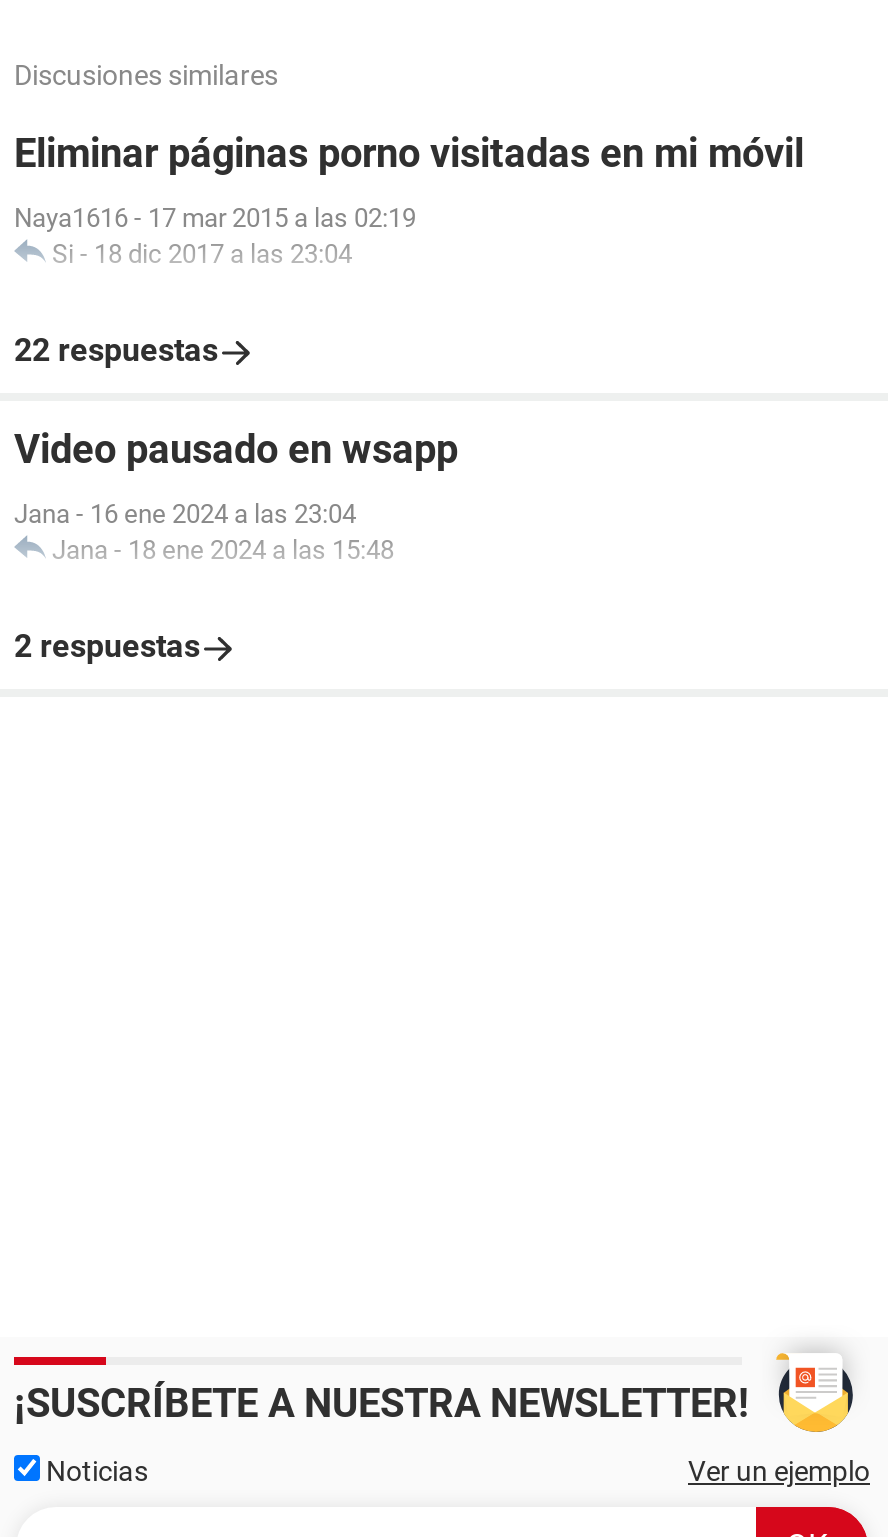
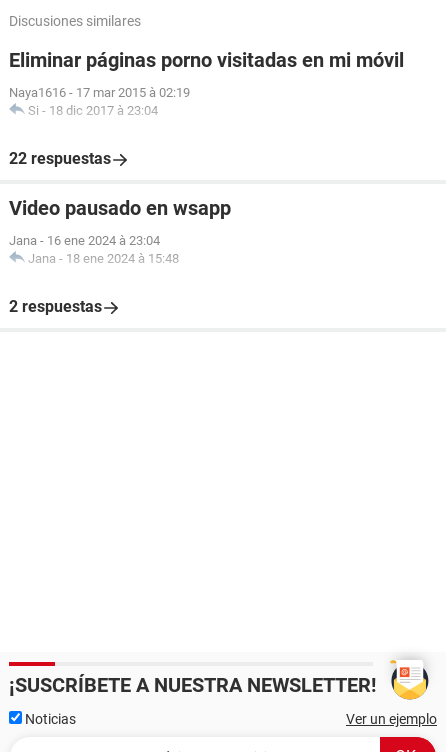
[14,203,416,269] Naya1616 - 17 mar 2015 a las 02:19 | Si - 18 dic 2017 a las 23:04 -> [9,85,190,118] Naya1616 - 17 mar 2015 à 02:19 | Si - 18 dic 2017 à 23:04
[14,499,394,565] Jana - 16 ene 2024 a las 23:04 | Jana - 18 ene 2024 a las 15:48 -> [9,233,179,266] Jana - 16 ene 2024 à 23:04 | Jana - 18 ene 2024 à 15:48

